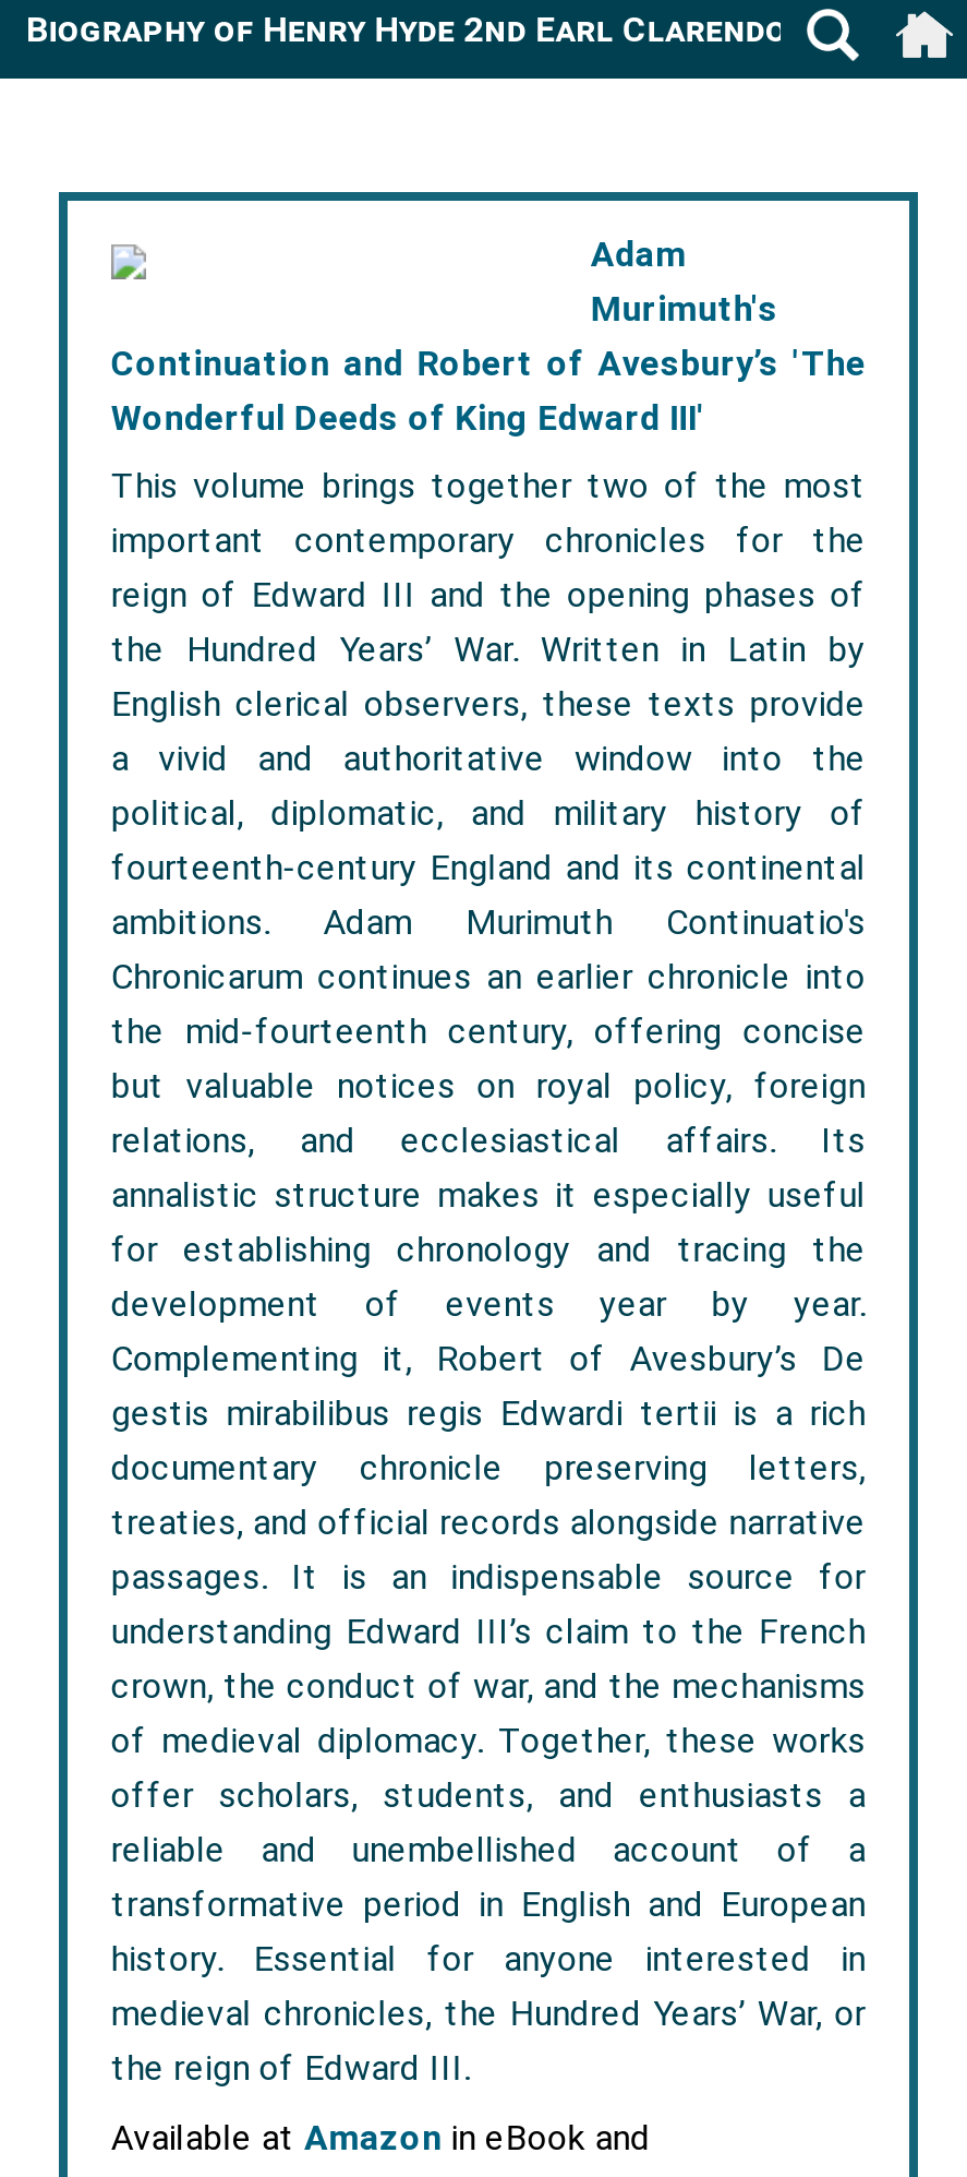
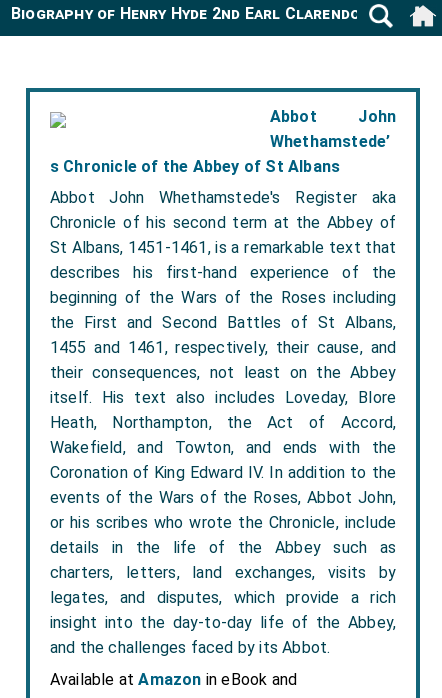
[111,234,866,439] Adam | Murimuth's | Continuation and Robert of Avesbury’s 'The | Wonderful Deeds of King Edward III' -> [50,107,396,176] Abbot John | Whethamstede’ | s Chronicle of the Abbey of St Albans
[111,465,866,2089] This volume brings together two of the most | important contemporary chronicles for the | reign of Edward III and the opening phases of | the Hundred Years’ War. Written in Latin by | English clerical observers, these texts provide | a vivid and authoritative window into the | political, diplomatic, and military history of | fourteenth-century England and its continental | ambitions. Adam Murimuth Continuatio's | Chronicarum continues an earlier chronicle into | the mid-fourteenth century, offering concise | but valuable notices on royal policy, foreign | relations, and ecclesiastical affairs. Its | annalistic structure makes it especially useful | for establishing chronology and tracing the | development of events year by year. | Complementing it, Robert of Avesbury’s De | gestis mirabilibus regis Edwardi tertii is a rich | documentary chronicle preserving letters, | treaties, and official records alongside narrative | passages. It is an indispensable source for | understanding Edward III’s claim to the French | crown, the conduct of war, and the mechanisms | of medieval diplomacy. Together, these works | offer scholars, students, and enthusiasts a | reliable and unembellished account of a | transformative period in English and European | history. Essential for anyone interested in | medieval chronicles, the Hundred Years’ War, or | the reign of Edward III. -> [50,188,396,657] Abbot John Whethamstede's Register aka | Chronicle of his second term at the Abbey of | St Albans, 1451-1461, is a remarkable text that | describes his first-hand experience of the | beginning of the Wars of the Roses including | the First and Second Battles of St Albans, | 1455 and 1461, respectively, their cause, and | their consequences, not least on the Abbey | itself. His text also includes Loveday, Blore | Heath, Northampton, the Act of Accord, | Wakefield, and Towton, and ends with the | Coronation of King Edward IV. In addition to the | events of the Wars of the Roses, Abbot John, | or his scribes who wrote the Chronicle, include | details in the life of the Abbey such as | charters, letters, land exchanges, visits by | legates, and disputes, which provide a rich | insight into the day-to-day life of the Abbey, | and the challenges faced by its Abbot.

